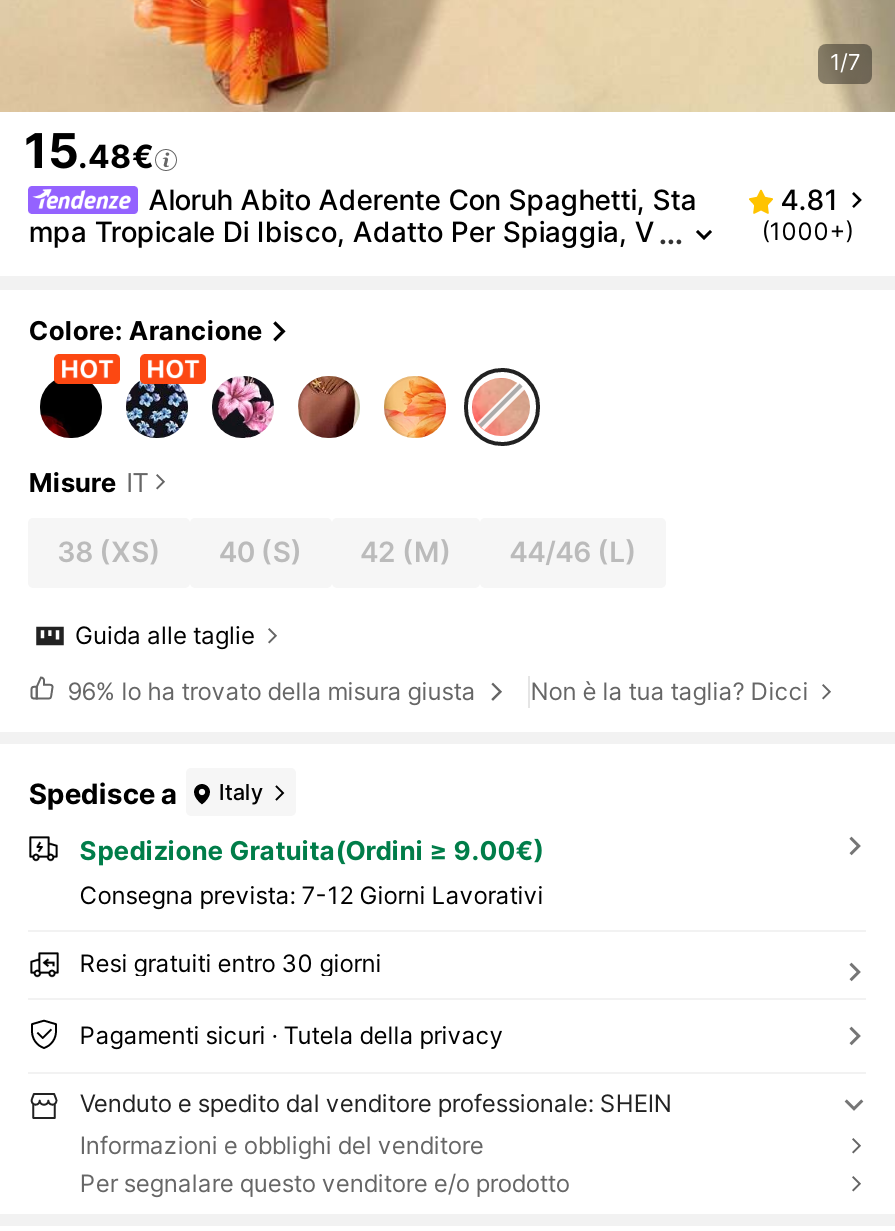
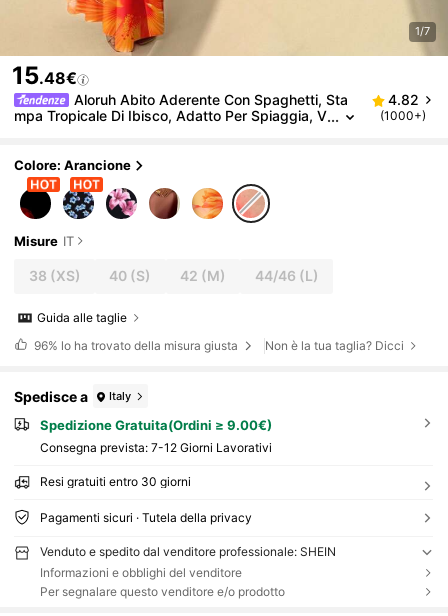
[781,183,839,217] 4.81 -> [388,91,419,108] 4.82

